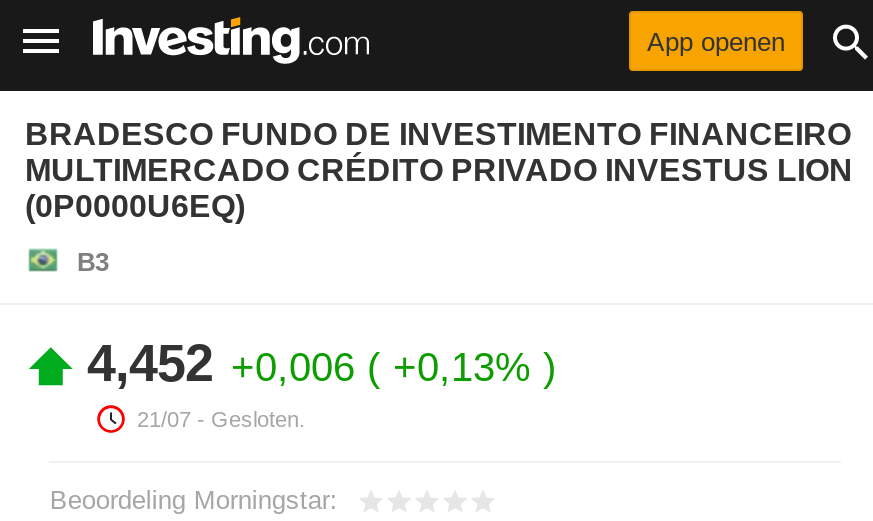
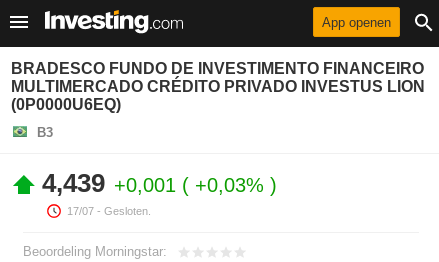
[87,333,543,393] 4,452 +0,006 +0,13% -> [42,168,270,198] 4,439 +0,001 +0,03%
[137,407,305,431] 21/07 - Gesloten. -> [67,205,151,217] 17/07 - Gesloten.

